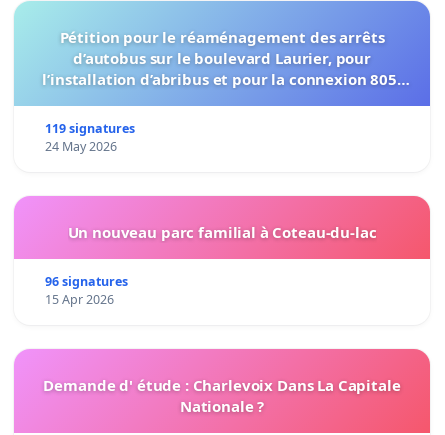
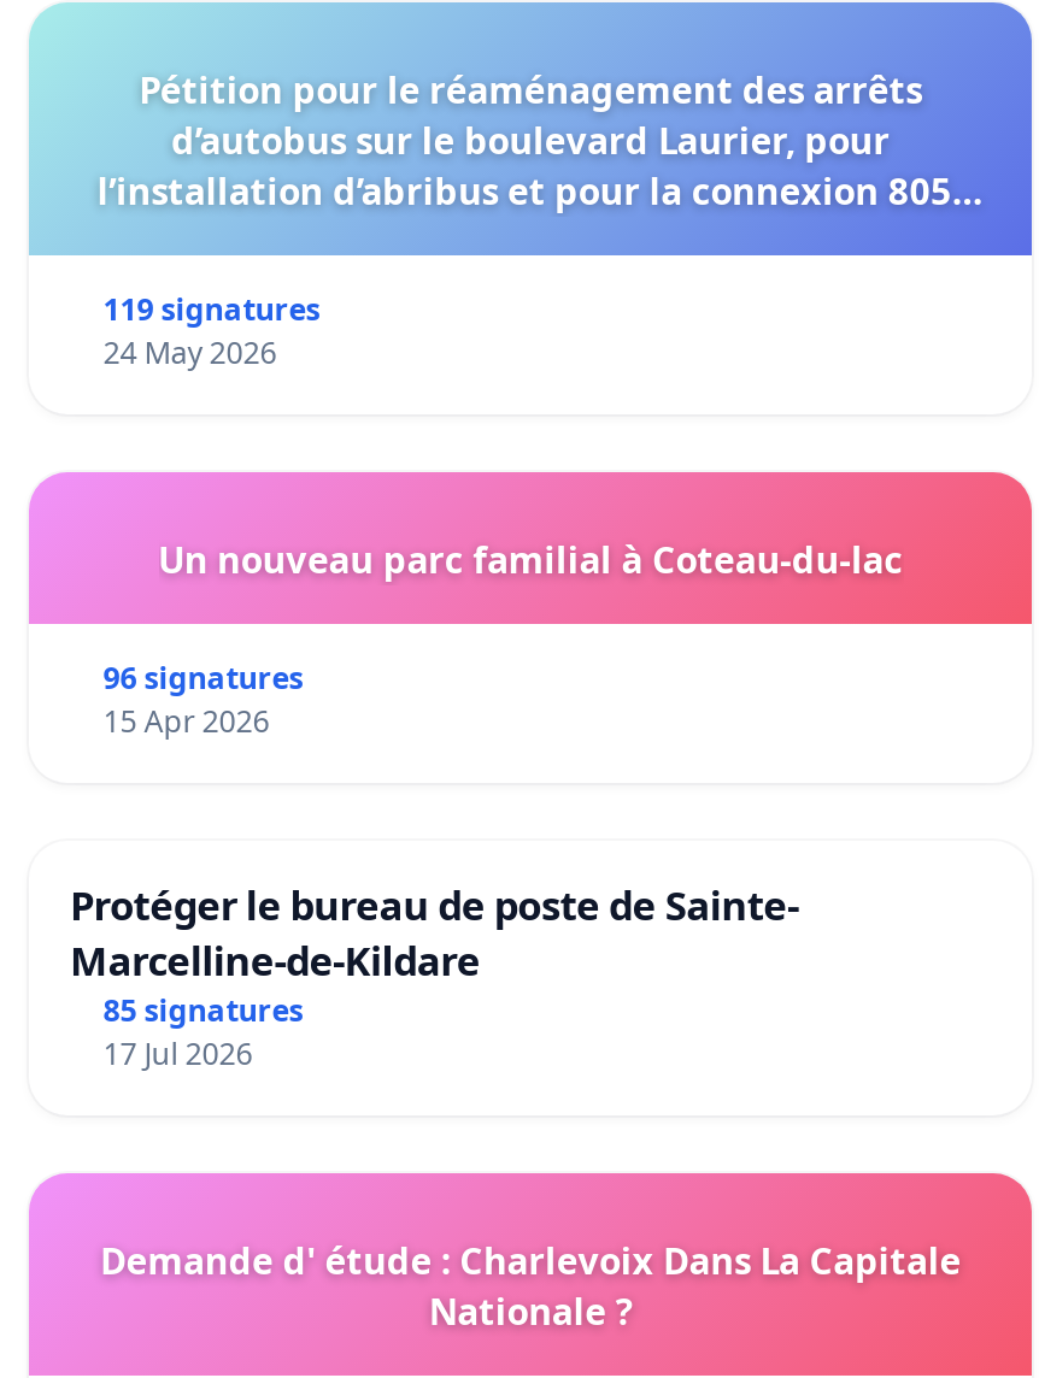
none -> [70,877,798,1074] Protéger le bureau de poste de Sainte- | Marcelline-de-Kildare | 85 signatures | 17 Jul 2026

